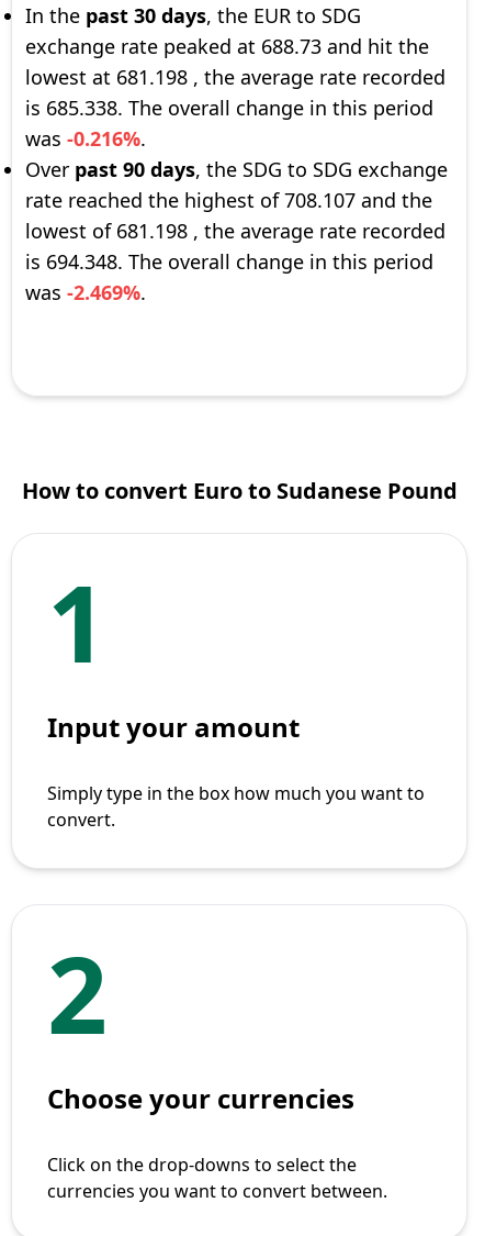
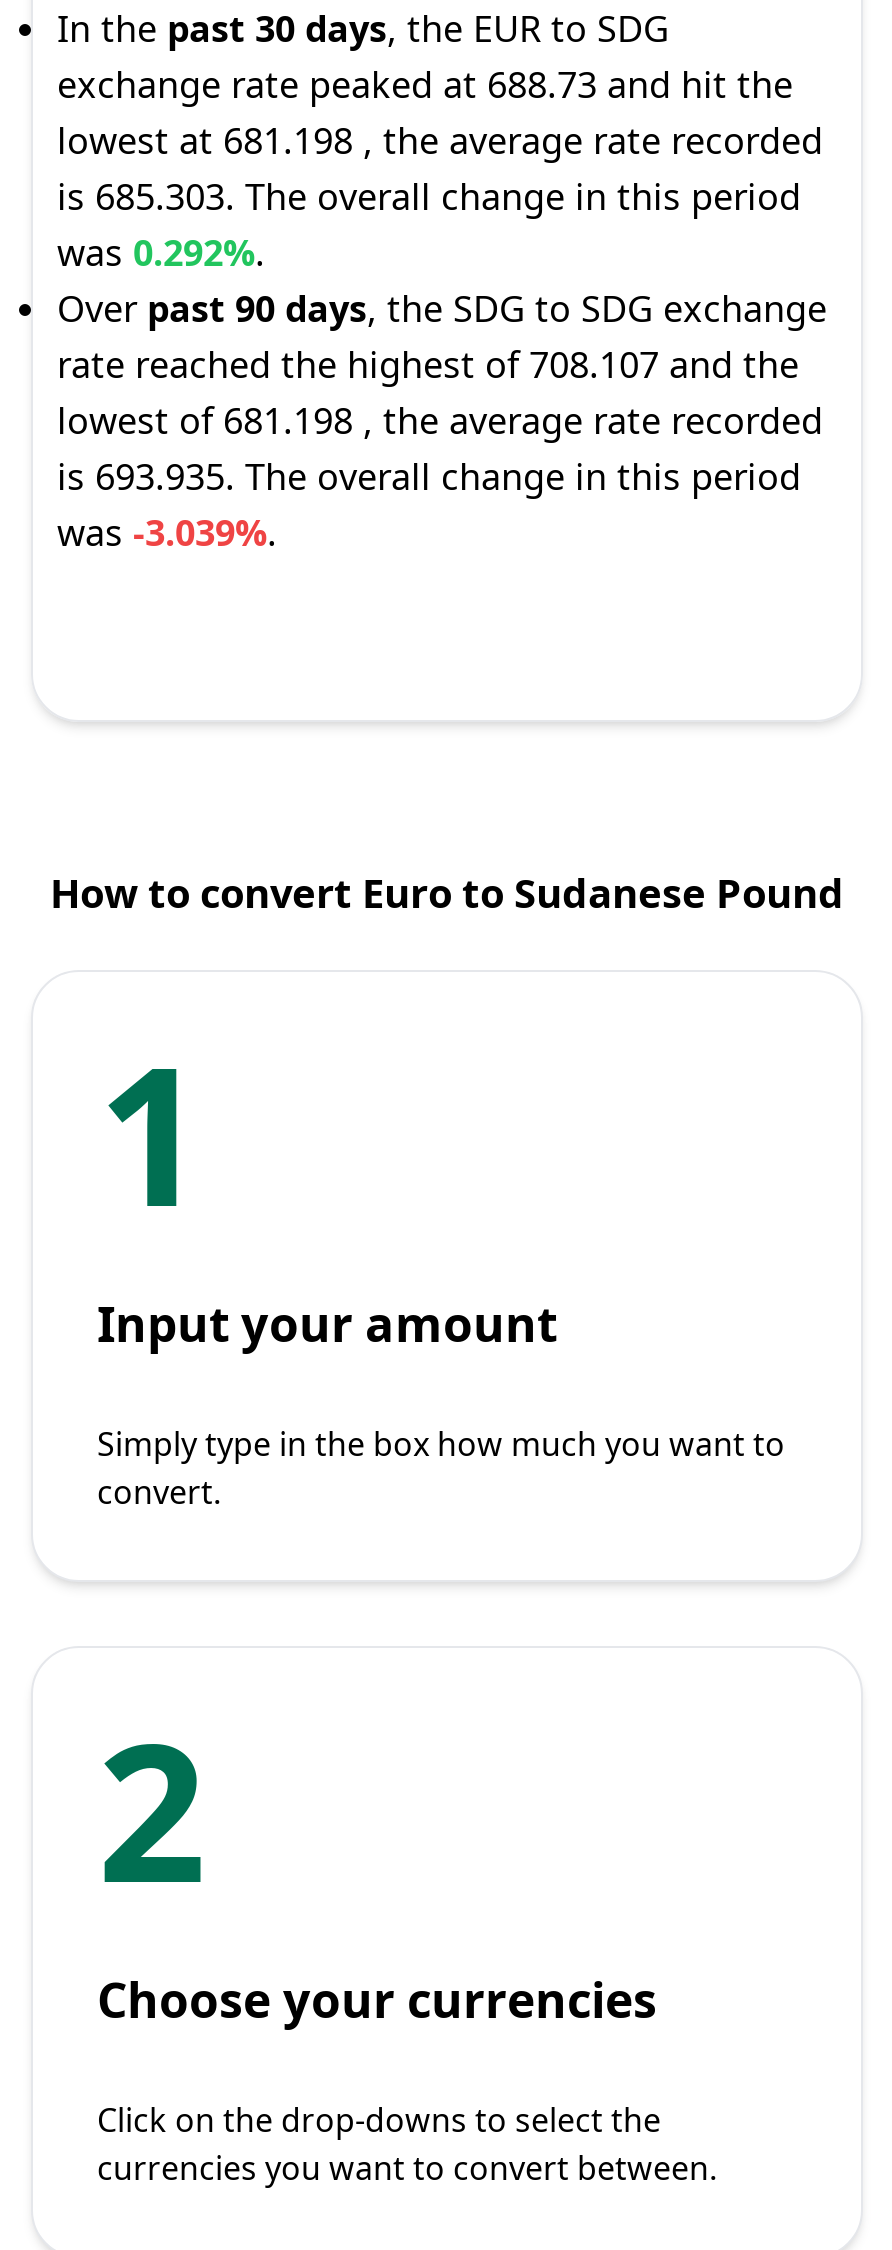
[25,94,433,121] is 685.338. The overall change in this period -> [57,172,801,220] is 685.303. The overall change in this period
[25,125,146,152] was -0.216%. -> [57,228,265,276] was 0.292%.
[25,248,433,275] is 694.348. The overall change in this period -> [57,452,801,500] is 693.935. The overall change in this period
[25,279,146,305] was -2.469%. -> [57,508,277,556] was -3.039%.

